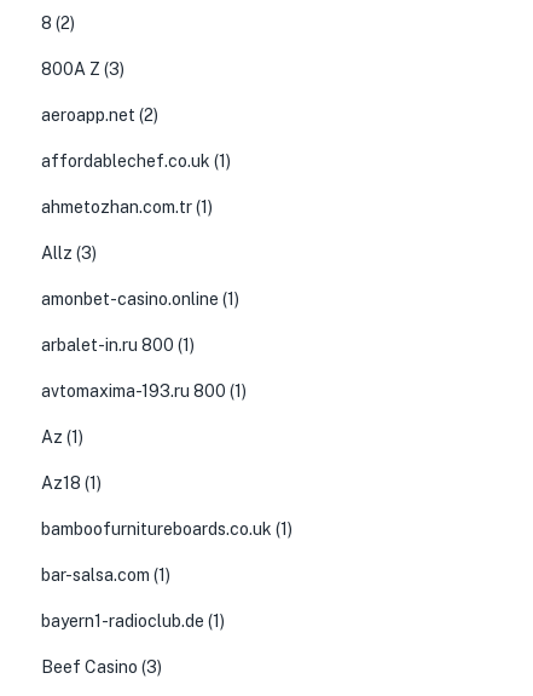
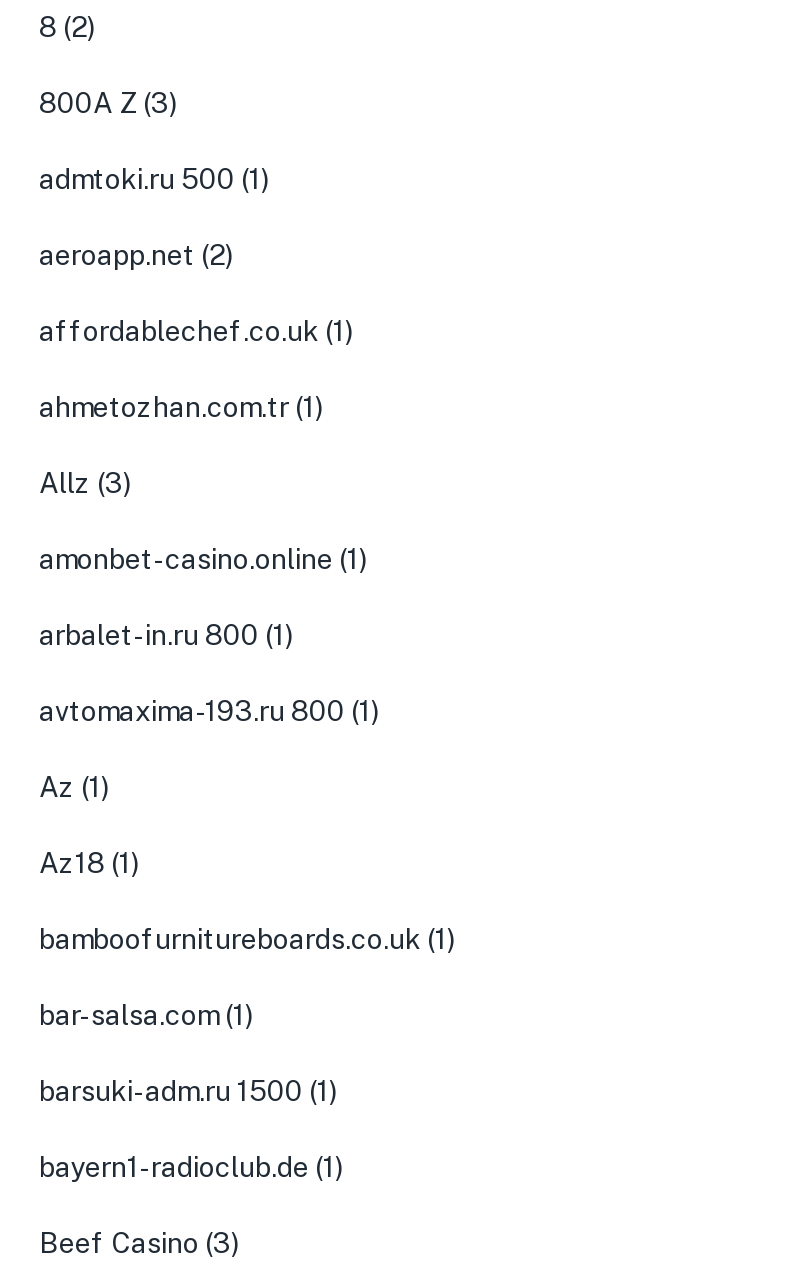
none -> [39,163,269,195] admtoki.ru 500 (1)
none -> [39,1075,337,1107] barsuki-adm.ru 1500 (1)

